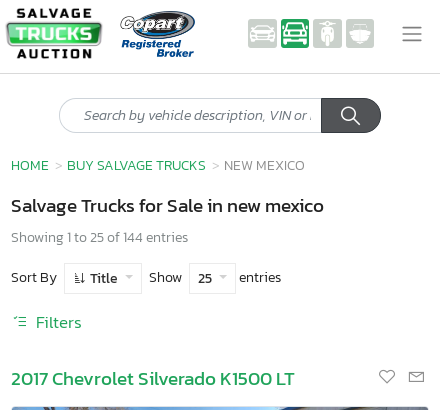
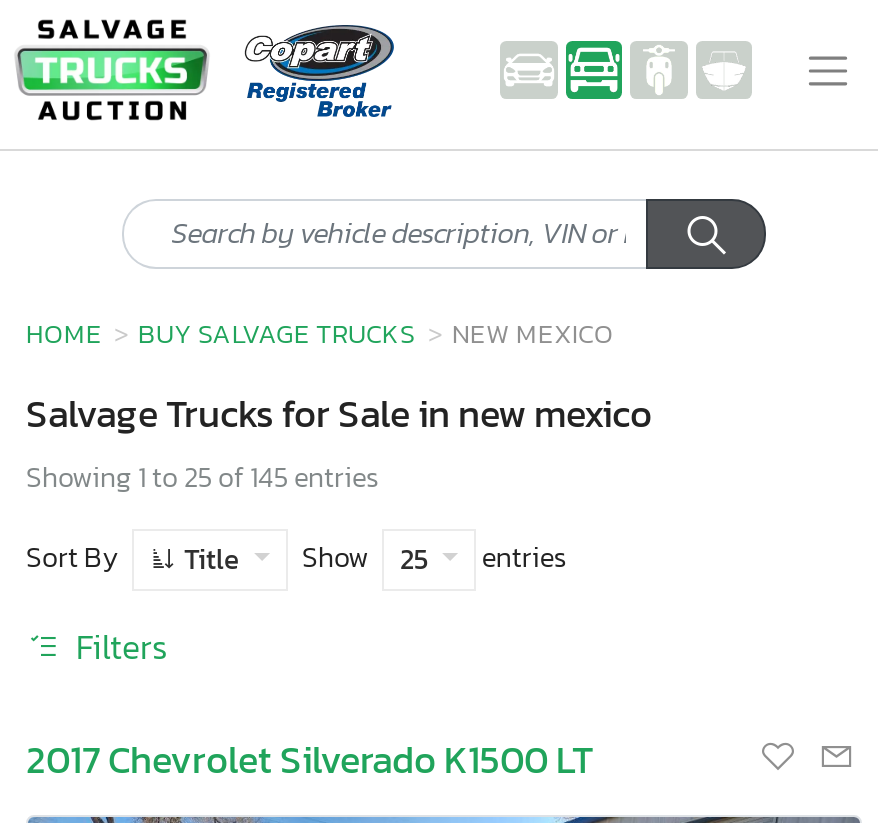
[11,226,188,247] Showing 1 to 25 of 144 entries -> [26,456,378,498] Showing 1 to 25 of 145 entries

